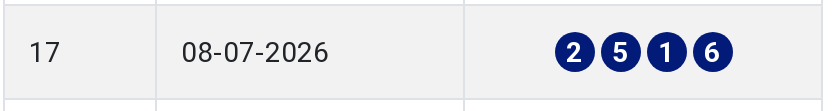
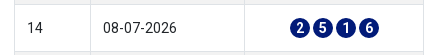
[29,37,61,69] 17 -> [27,20,43,36] 14

